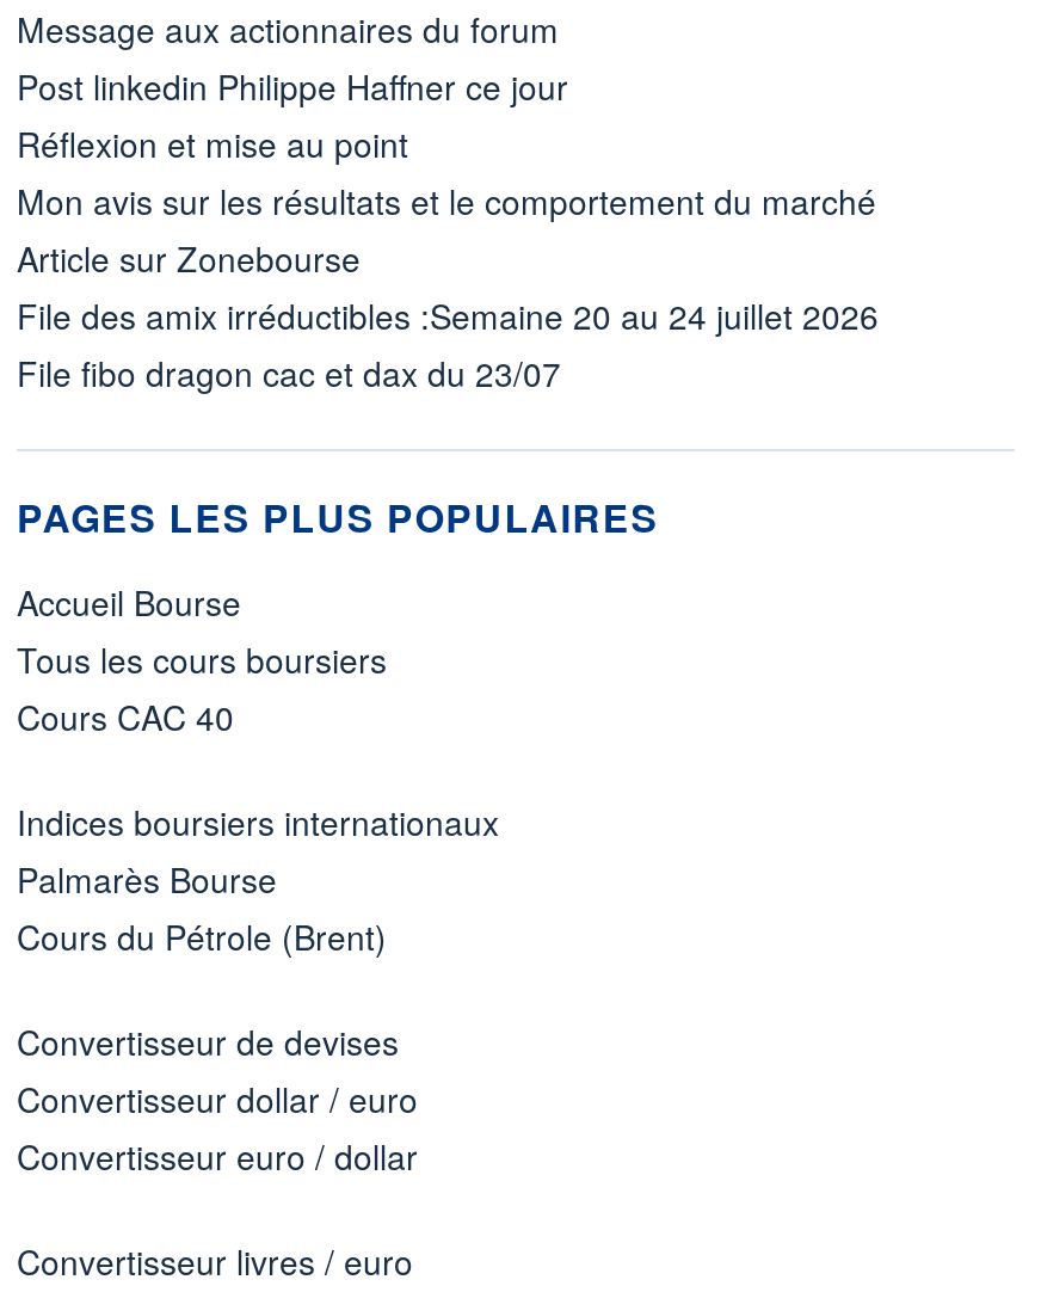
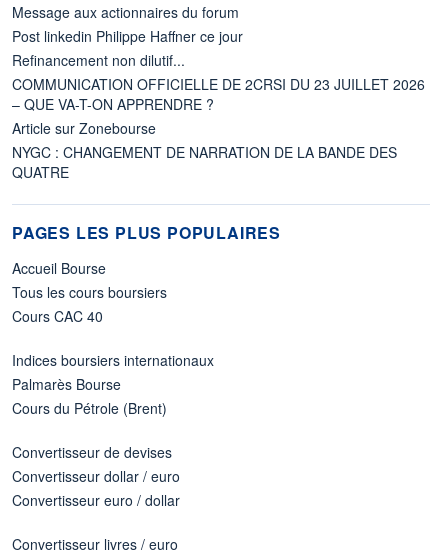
[17,119,876,224] Réflexion et mise au point | Mon avis sur les résultats et le comportement du marché -> [12,50,425,114] Refinancement non dilutif... | COMMUNICATION OFFICIELLE DE 2CRSI DU 23 JUILLET 2026 | – QUE VA-T-ON APPRENDRE ?
[17,291,879,396] File des amix irréductibles :Semaine 20 au 24 juillet 2026 | File fibo dragon cac et dax du 23/07 -> [12,142,397,182] NYGC : CHANGEMENT DE NARRATION DE LA BANDE DES | QUATRE

